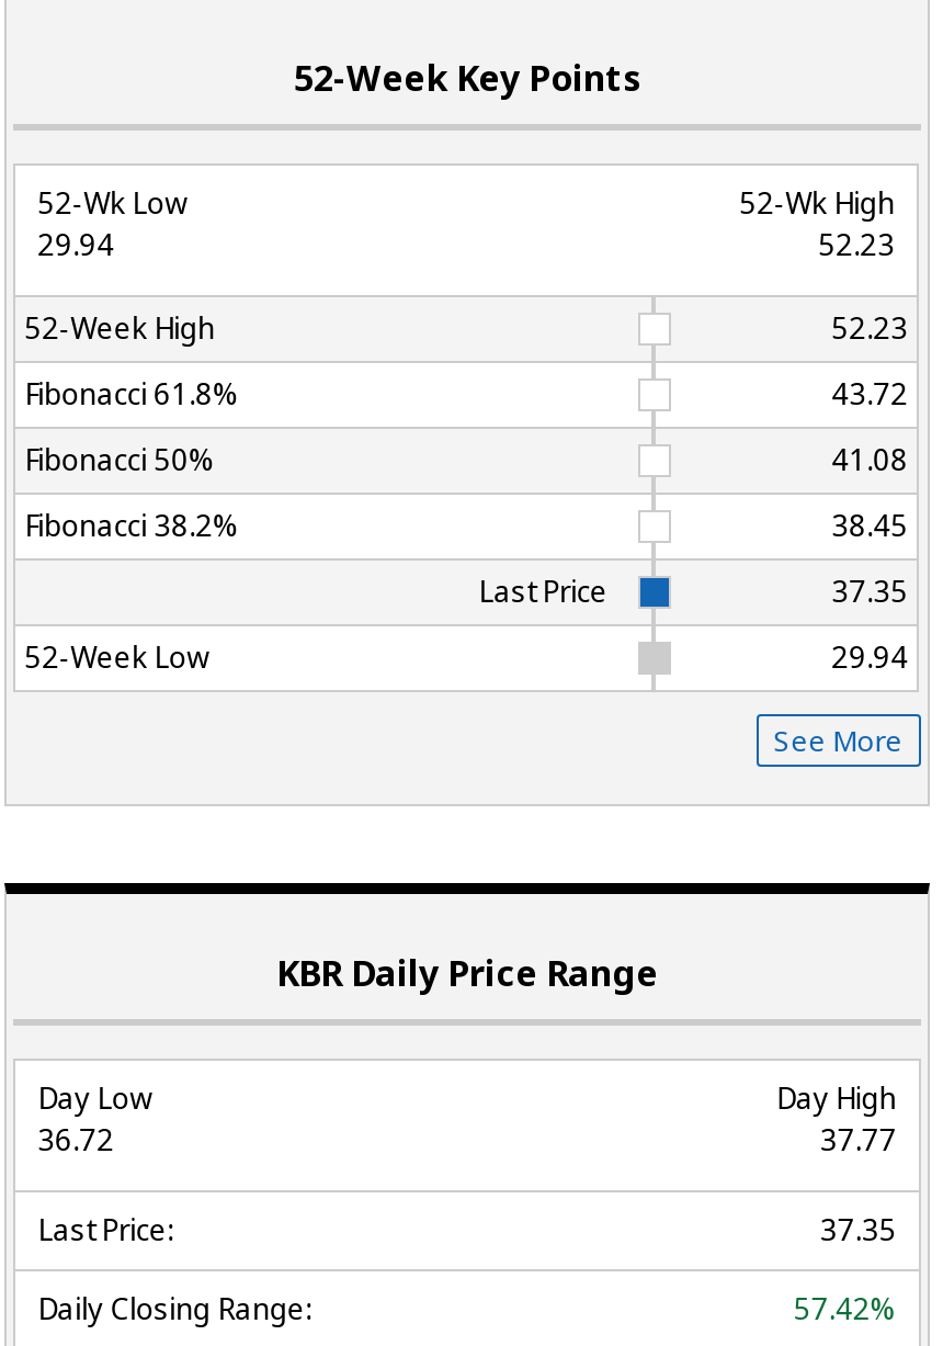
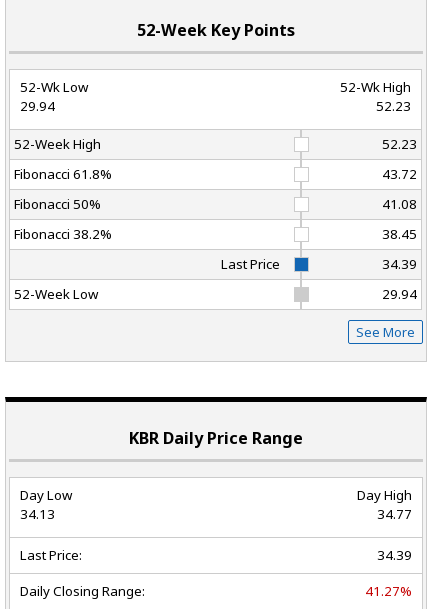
[831,571,908,611] 37.35 -> [382,255,417,273] 34.39
[38,1120,114,1159] 36.72 -> [20,505,55,523] 34.13
[820,1120,897,1159] 37.77 -> [377,505,412,523] 34.77
[820,1210,897,1249] 37.35 -> [377,546,412,564] 34.39
[794,1289,897,1328] 57.42% -> [365,582,412,600] 41.27%

